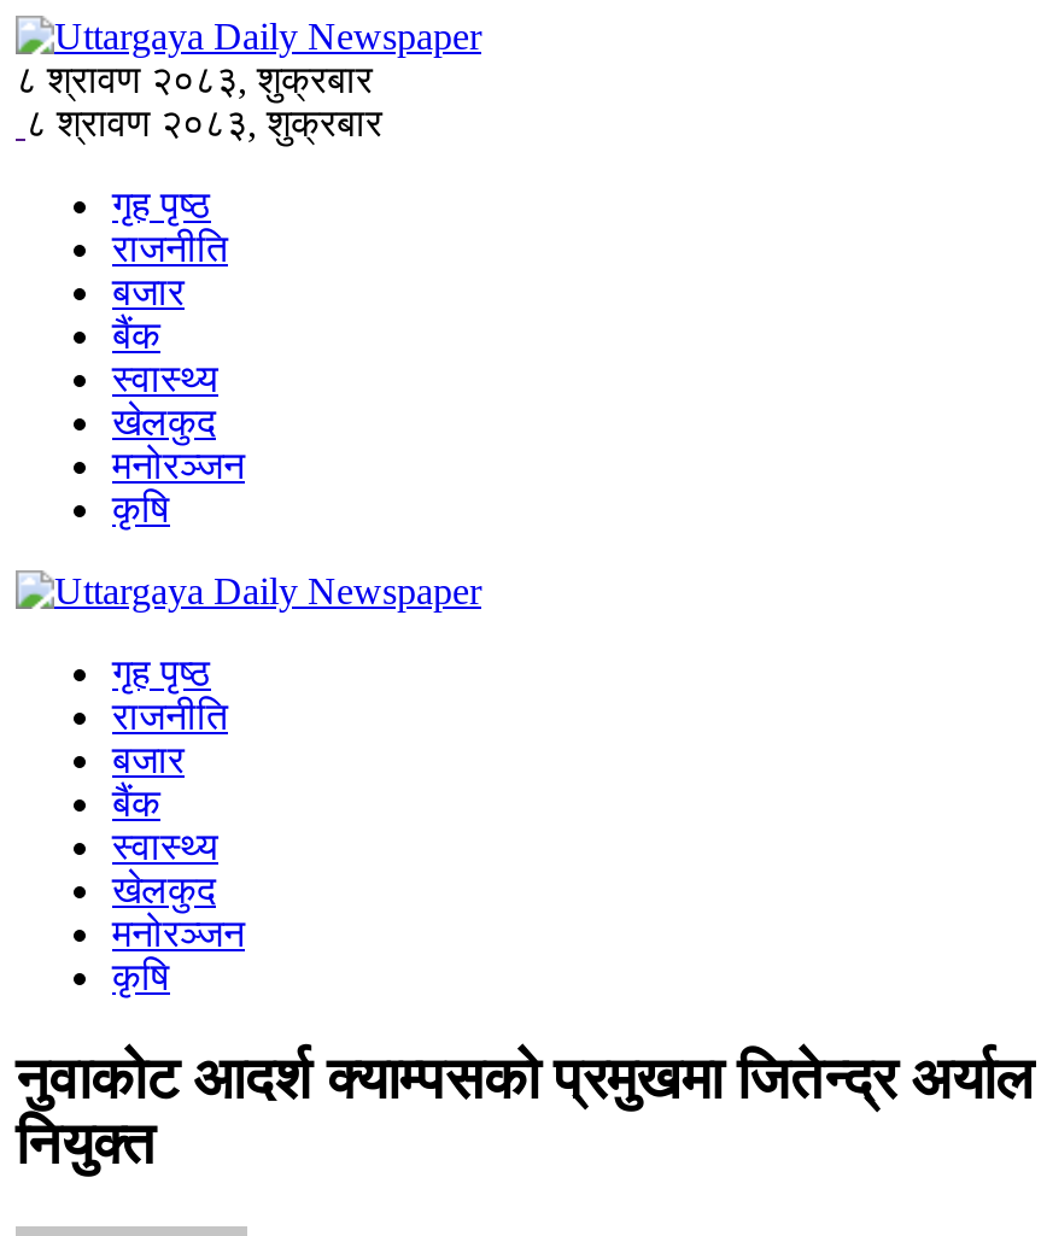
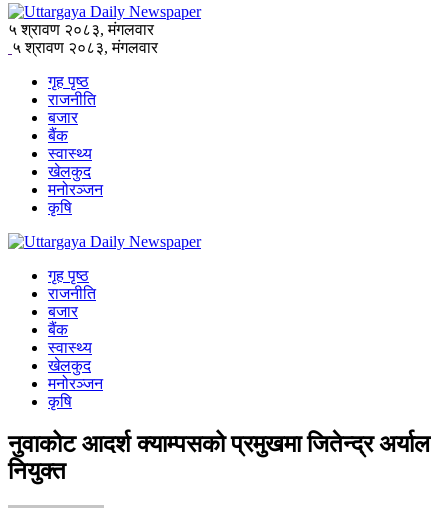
[16,59,373,100] ८ श्रावण २०८३, शुक्रबार -> [8,21,154,38] ५ श्रावण २०८३, मंगलवार
[25,102,382,143] ८ श्रावण २०८३, शुक्रबार -> [12,39,158,56] ५ श्रावण २०८३, मंगलवार

